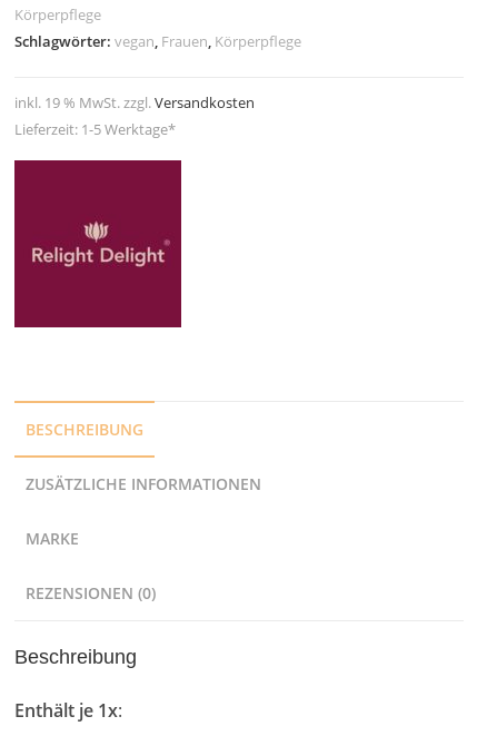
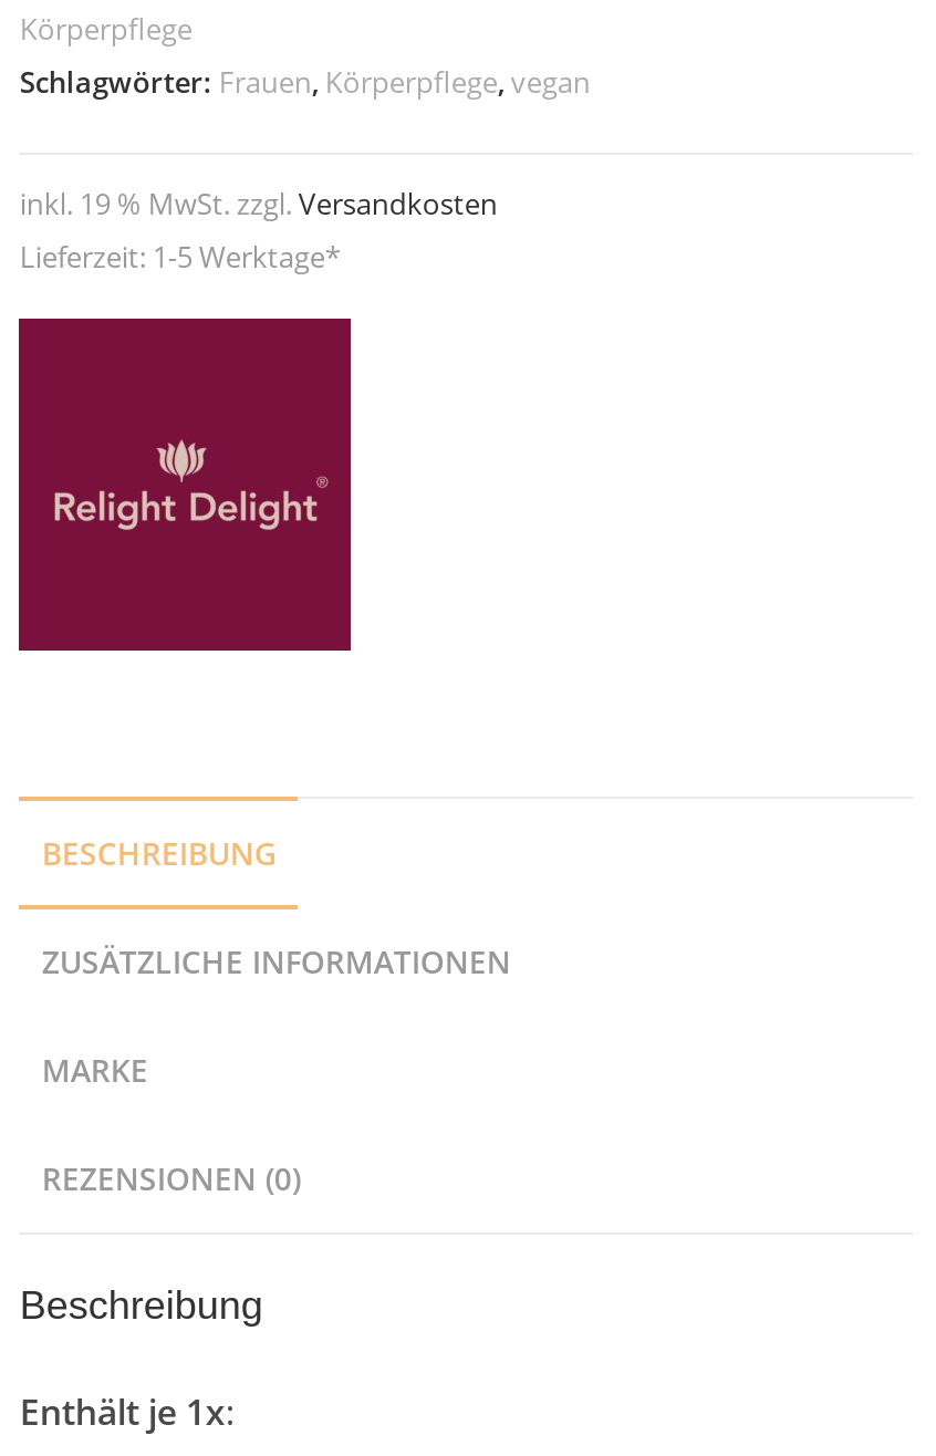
[15,31,302,51] Schlagwörter: vegan, Frauen, Körperpflege -> [20,62,591,102] Schlagwörter: Frauen, Körperpflege, vegan

